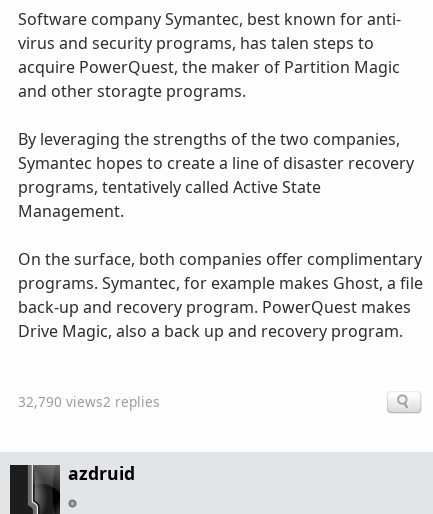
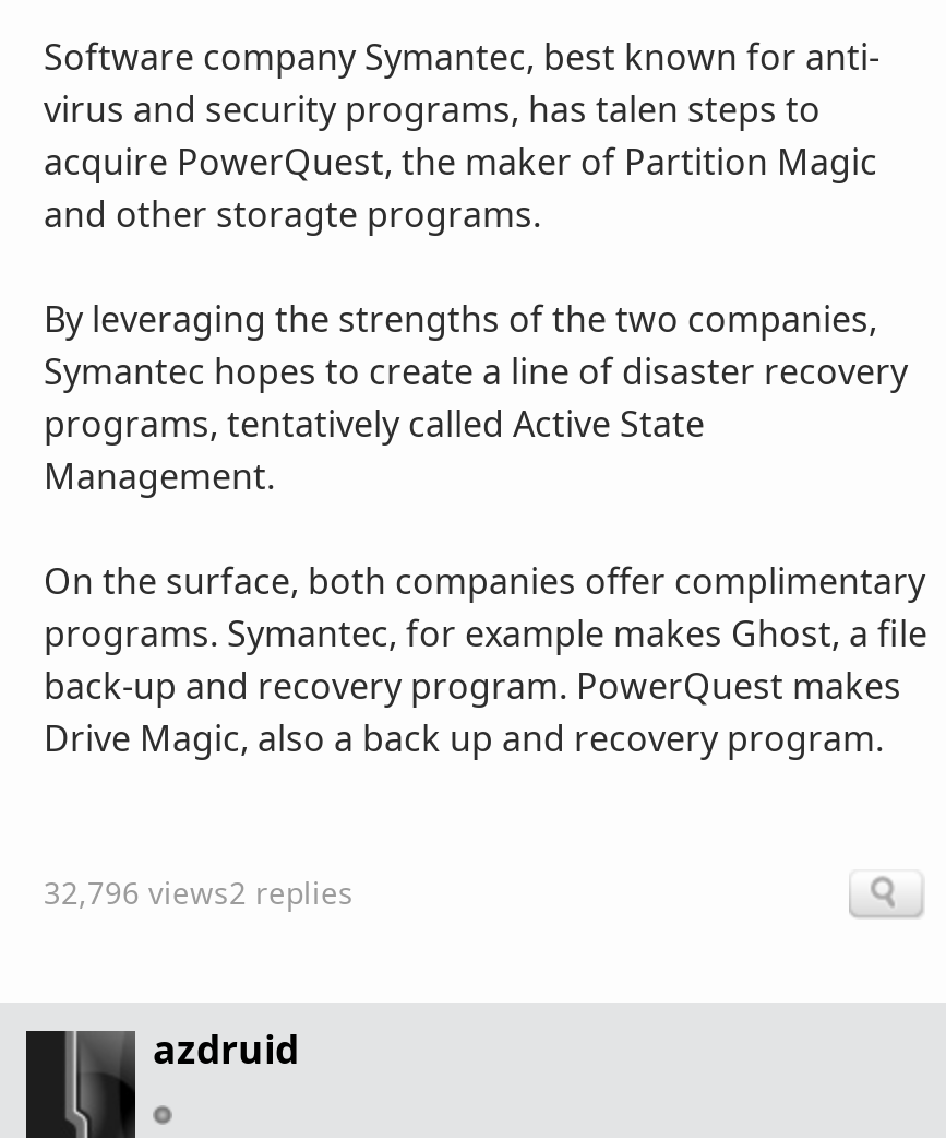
[18,392,160,411] 32,790 views2 replies -> [44,871,354,912] 32,796 views2 replies

